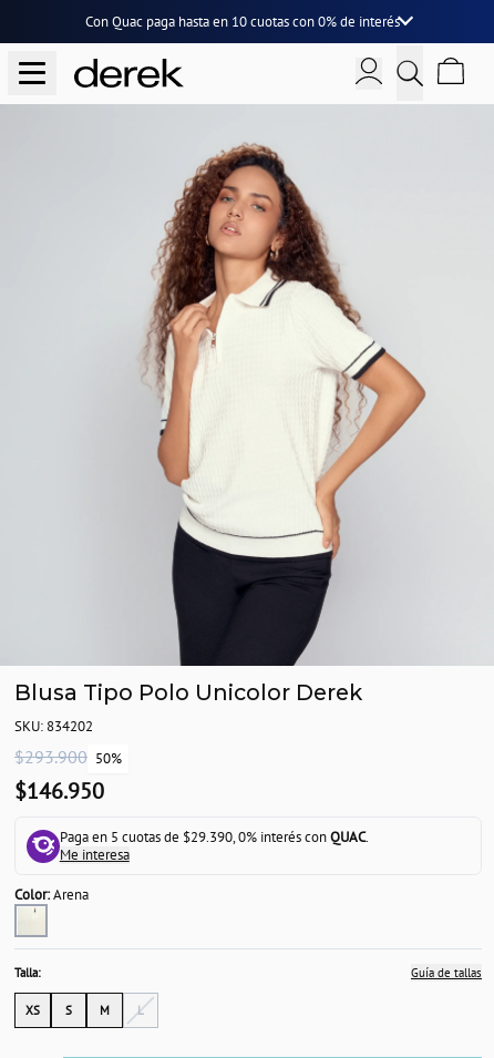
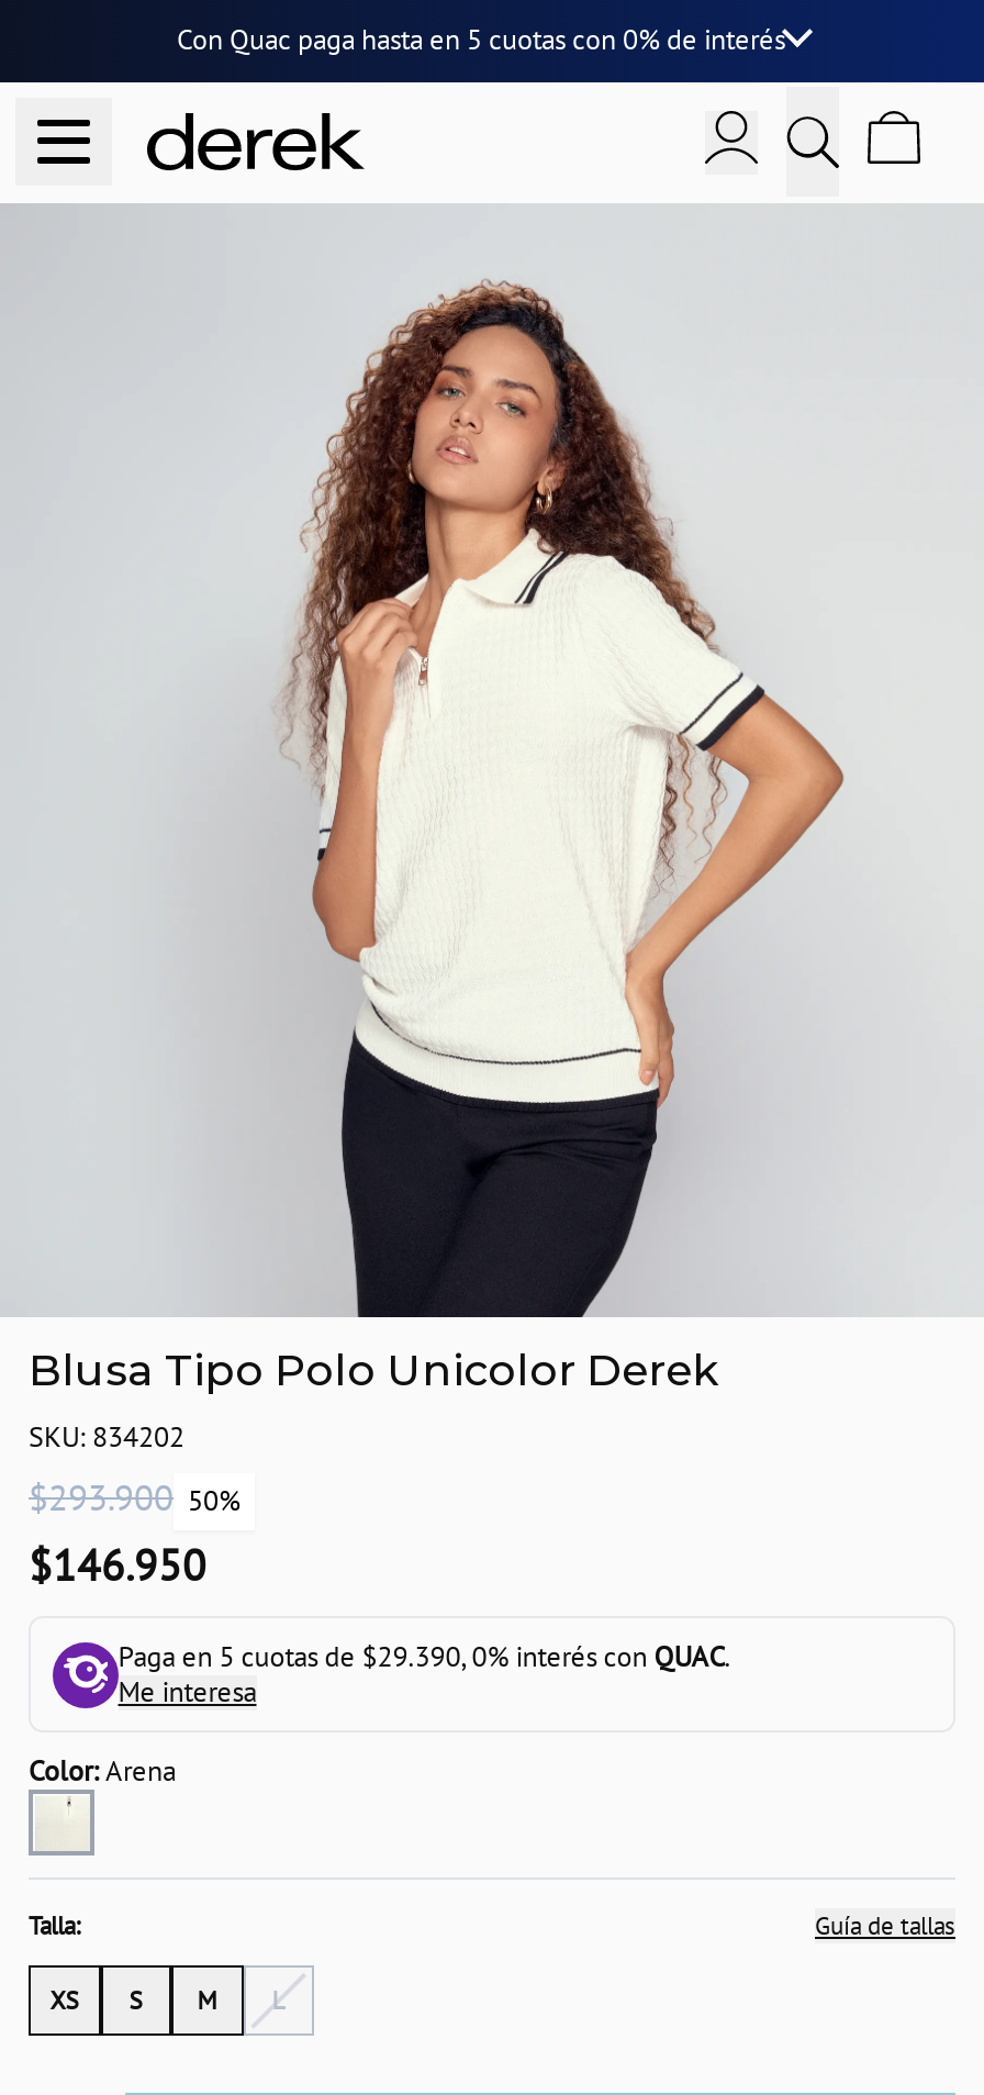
[85,12,400,31] Con Quac paga hasta en 10 cuotas con 0% de interés -> [177,20,785,58] Con Quac paga hasta en 5 cuotas con 0% de interés

